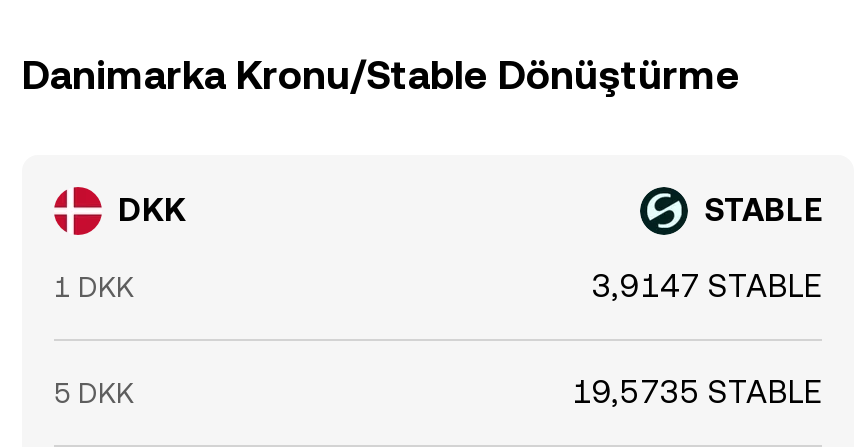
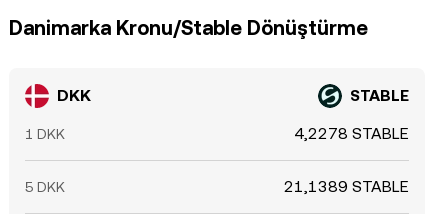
[592,267,822,305] 3,9147 STABLE -> [294,124,409,143] 4,2278 STABLE
[572,373,822,411] 19,5735 STABLE -> [284,177,409,196] 21,1389 STABLE

